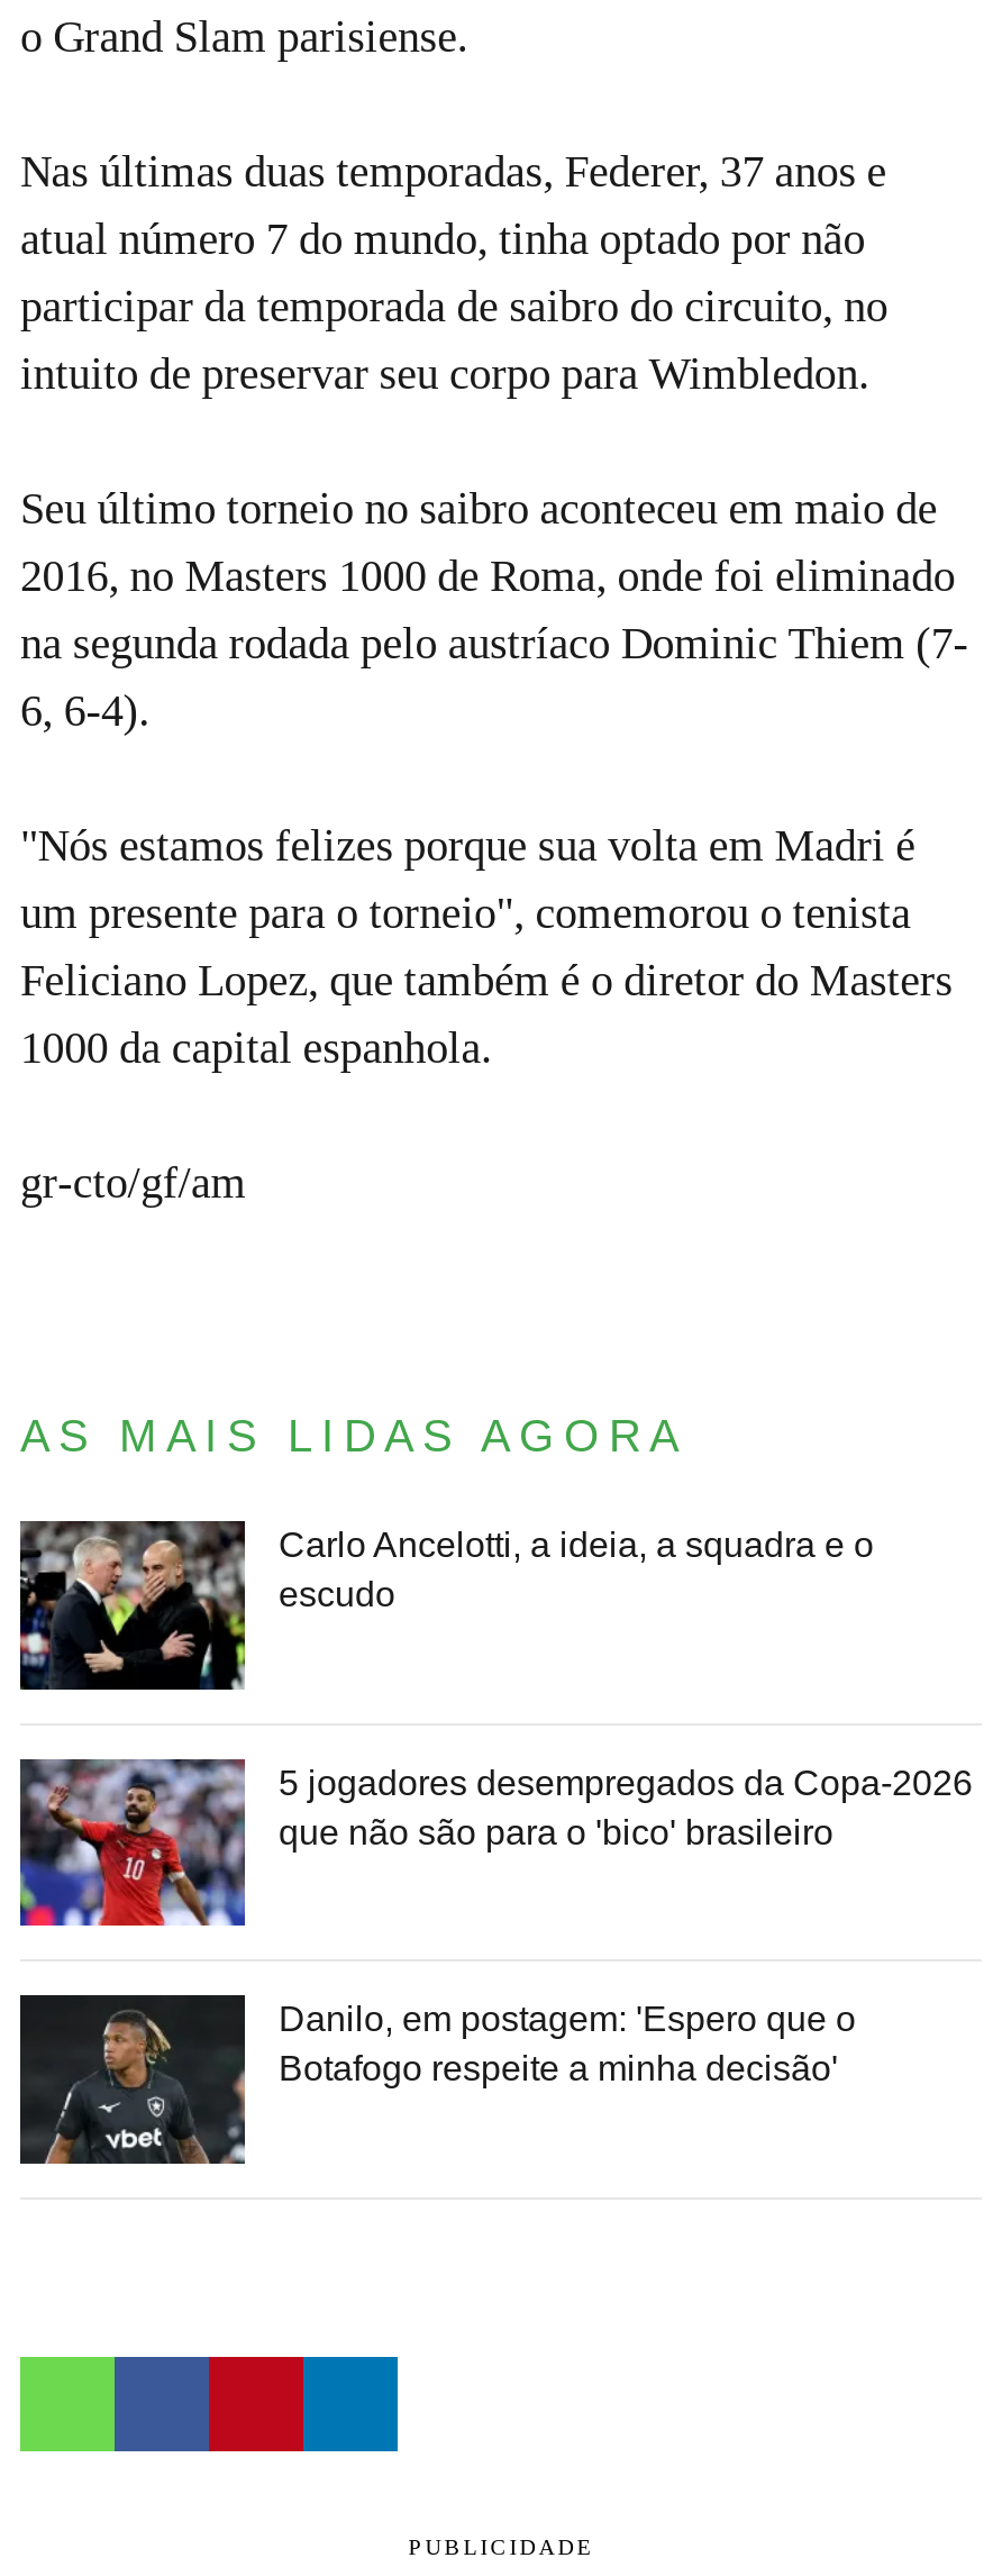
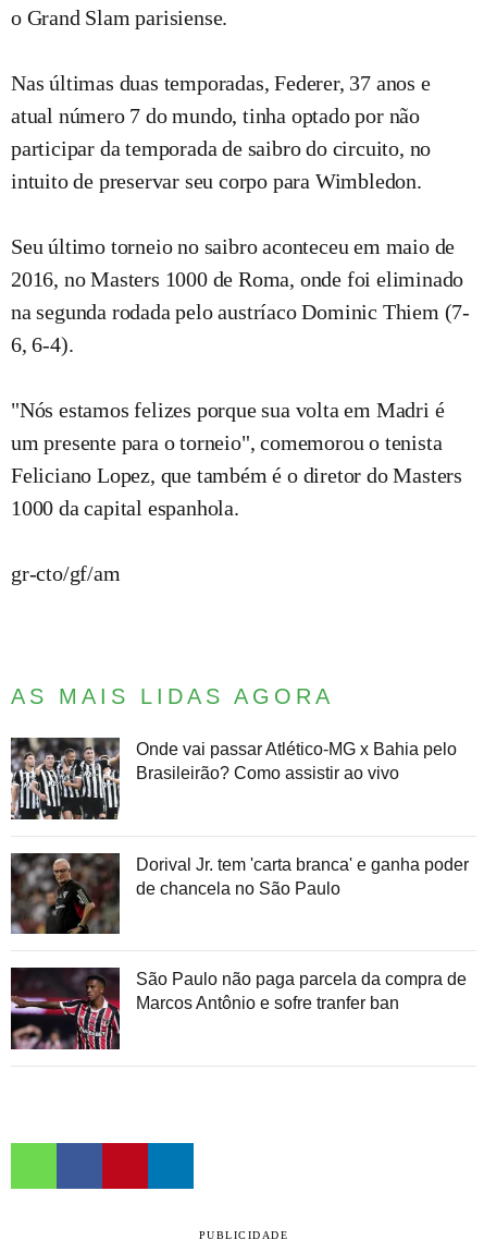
[18,1521,874,1692] [image] | Carlo Ancelotti, a ideia, a squadra e o | escudo -> [10,738,457,821] [image] | Onde vai passar Atlético-MG x Bahia pelo | Brasileirão? Como assistir ao vivo
[18,1759,973,1928] [image] | 5 jogadores desempregados da Copa-2026 | que não são para o 'bico' brasileiro -> [10,852,469,935] [image] | Dorival Jr. tem 'carta branca' e ganha poder | de chancela no São Paulo
[18,2000,856,2166] [image] | Danilo, em postagem: 'Espero que o | Botafogo respeite a minha decisão' -> [10,969,467,1050] [image] | São Paulo não paga parcela da compra de | Marcos Antônio e sofre tranfer ban

